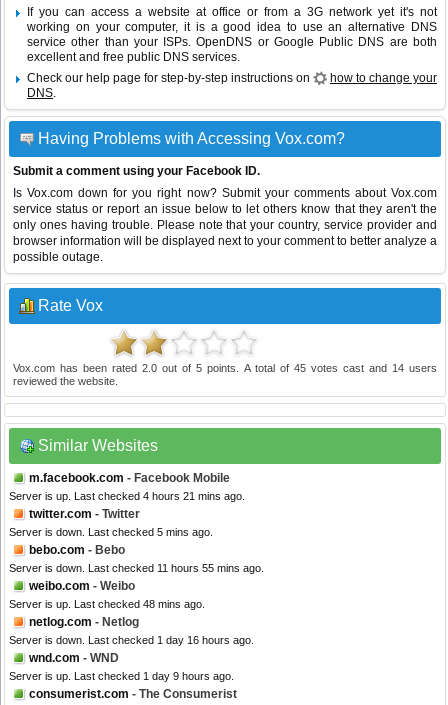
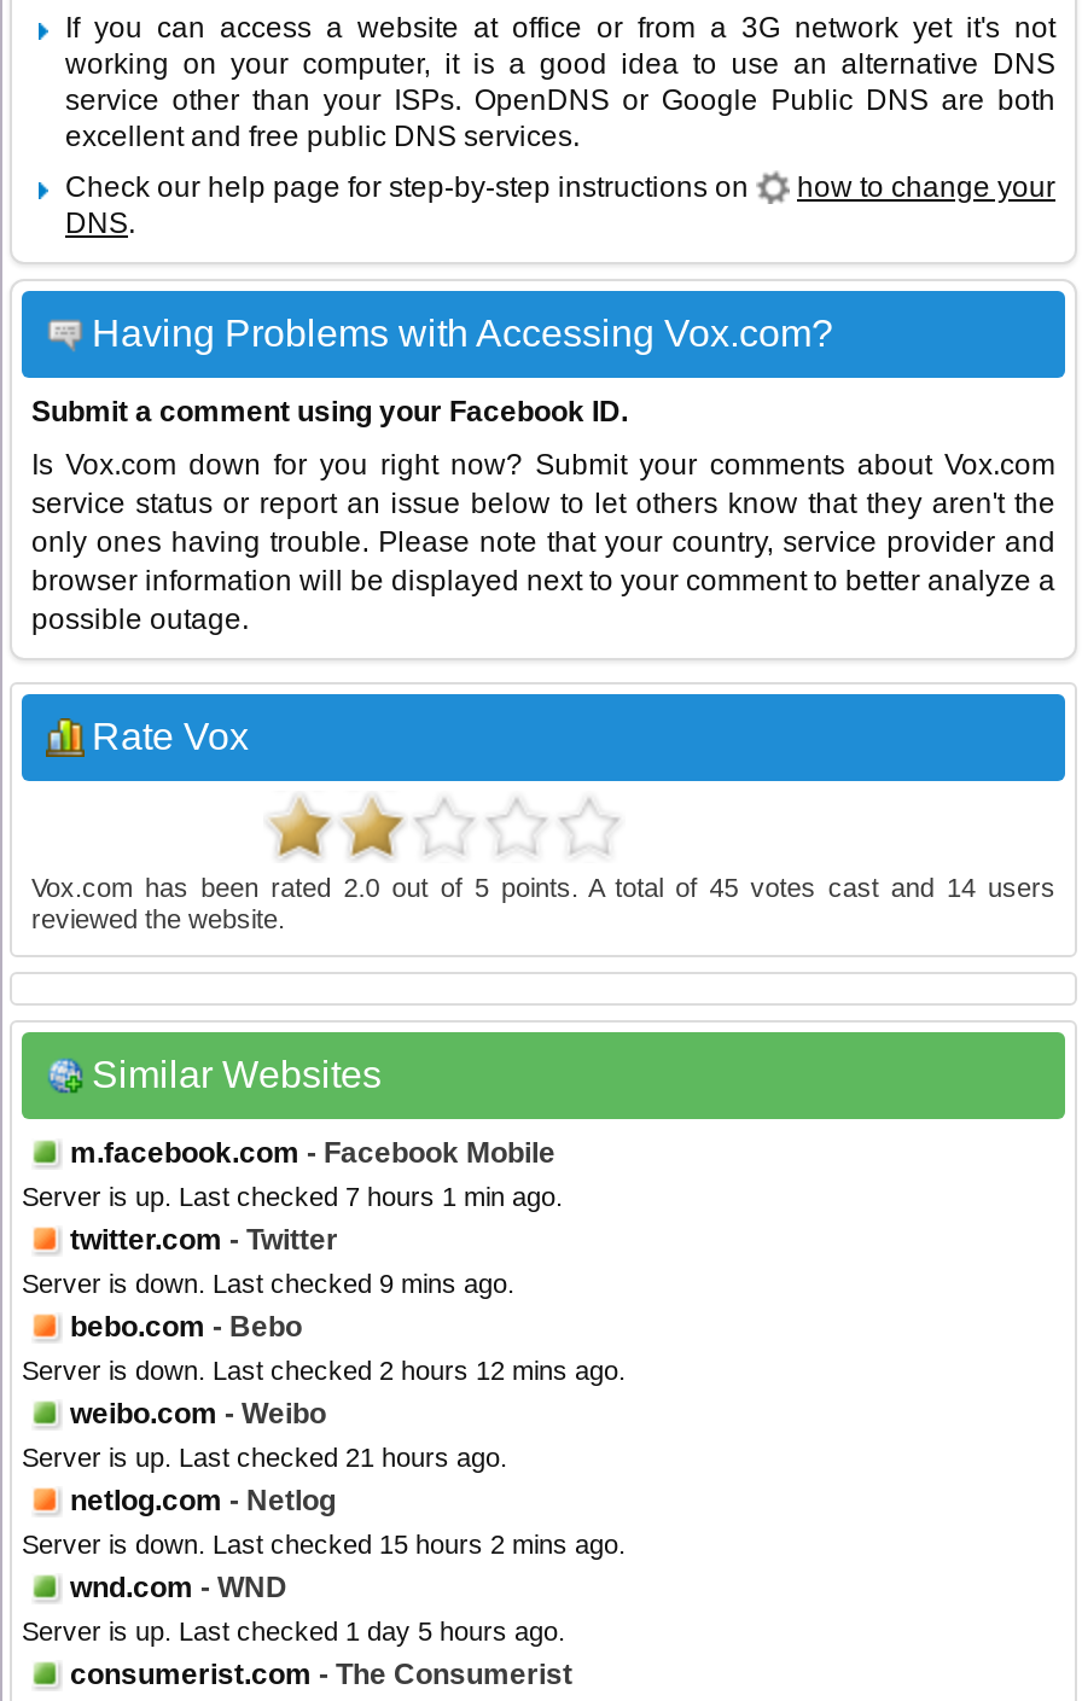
[9,490,245,502] Server is up. Last checked 4 hours 21 mins ago. -> [22,1182,563,1211] Server is up. Last checked 7 hours 1 min ago.
[9,526,213,538] Server is down. Last checked 5 mins ago. -> [22,1269,514,1298] Server is down. Last checked 9 mins ago.
[9,562,264,574] Server is down. Last checked 11 hours 55 mins ago. -> [22,1356,626,1385] Server is down. Last checked 2 hours 12 mins ago.
[9,598,205,610] Server is up. Last checked 48 mins ago. -> [22,1443,507,1472] Server is up. Last checked 21 hours ago.
[9,634,254,646] Server is down. Last checked 1 day 16 hours ago. -> [22,1530,626,1559] Server is down. Last checked 15 hours 2 mins ago.
[9,670,234,682] Server is up. Last checked 1 day 9 hours ago. -> [22,1616,565,1645] Server is up. Last checked 1 day 5 hours ago.

